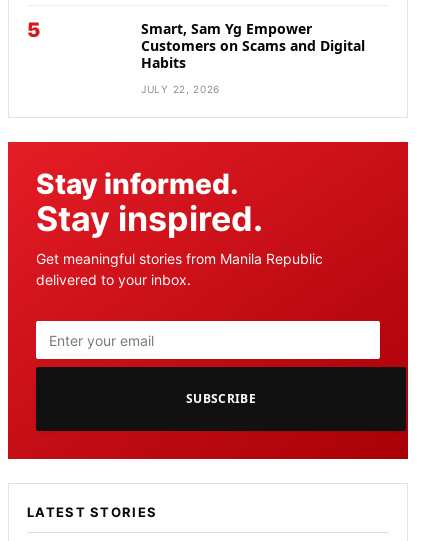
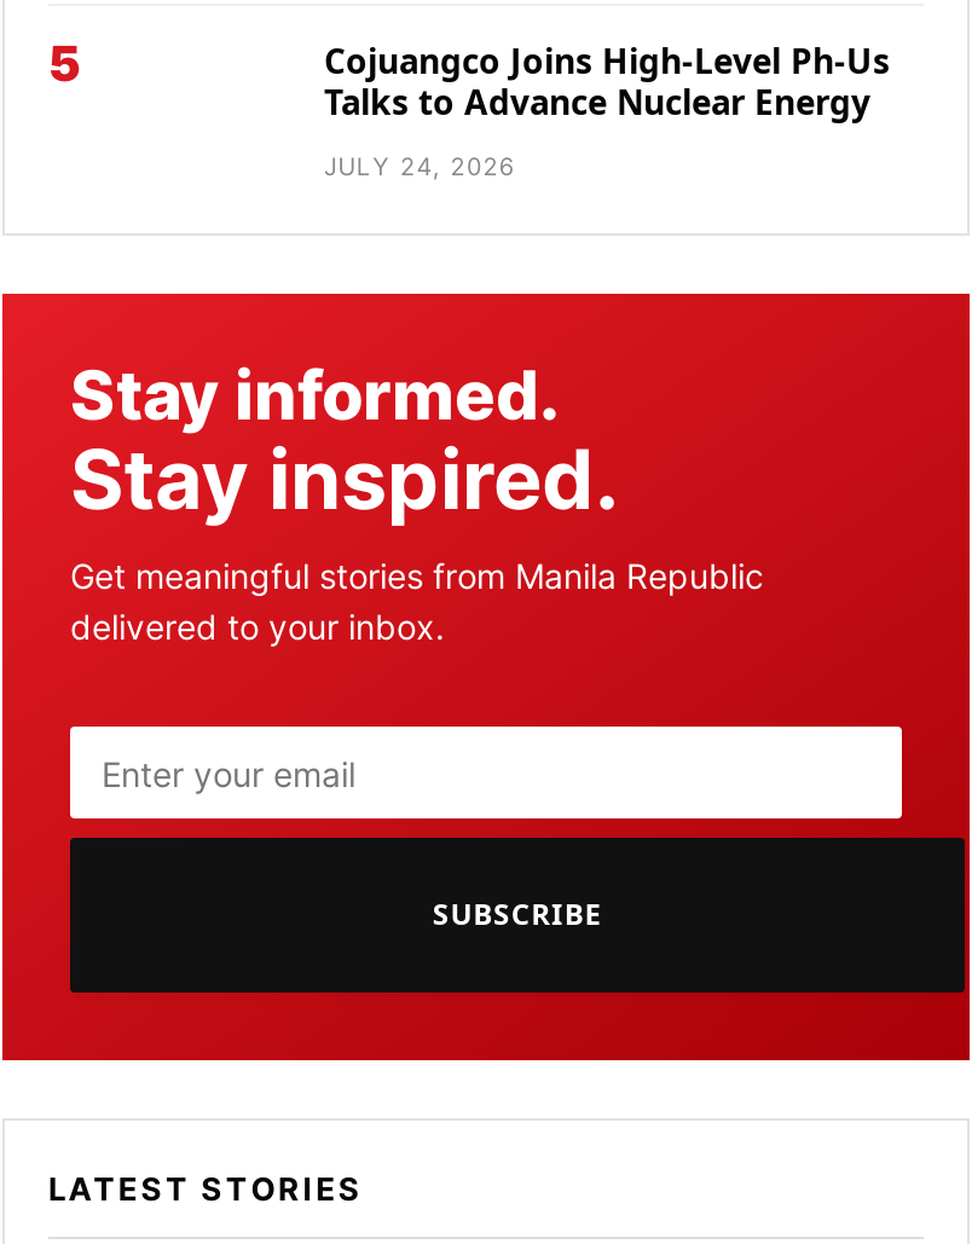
[141,19,365,72] Smart, Sam Yg Empower | Customers on Scams and Digital | Habits -> [324,38,890,125] Cojuangco Joins High-Level Ph-Us | Talks to Advance Nuclear Energy
[141,83,220,95] JULY 22, 2026 -> [324,152,515,181] JULY 24, 2026

